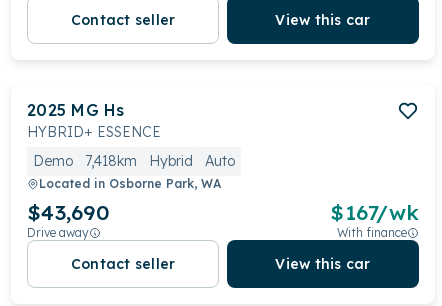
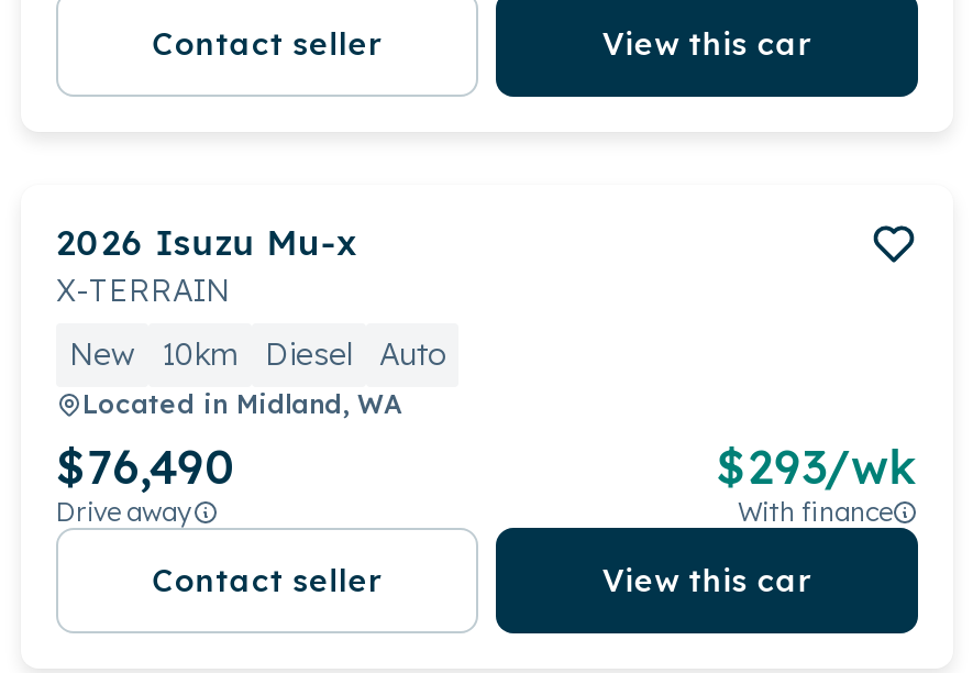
[27,100,161,141] 2025 MG Hs | HYBRID+ ESSENCE -> [56,220,357,310] 2026 Isuzu Mu-x | X-TERRAIN
[33,152,193,170] Demo | 7,418km | Hybrid -> [69,334,353,374] New | 10km | Diesel
[27,176,221,225] Located in Osborne Park, WA | $43,690 -> [56,387,401,495] Located in Midland, WA | $76,490
[330,199,419,225] $167/wk -> [716,438,918,495] $293/wk

